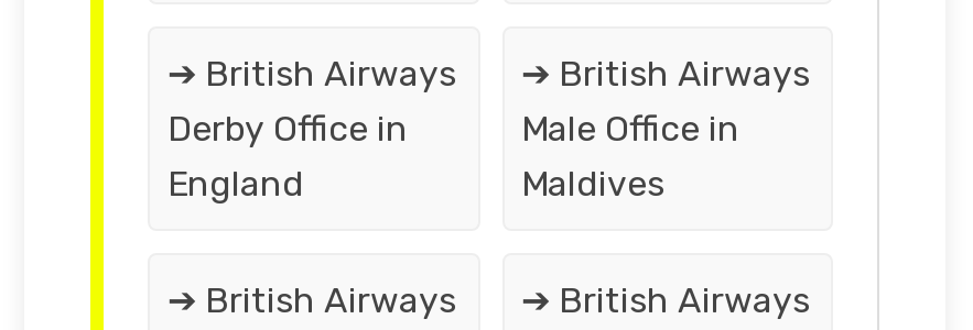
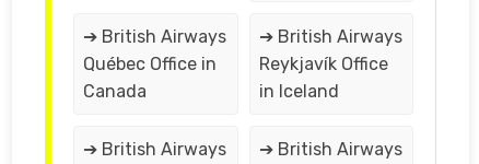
[167,107,408,204] Derby Office in | England -> [83,53,217,101] Québec Office in | Canada
[521,107,739,204] Male Office in | Maldives -> [259,53,388,101] Reykjavík Office | in Iceland

